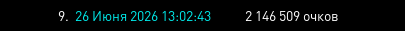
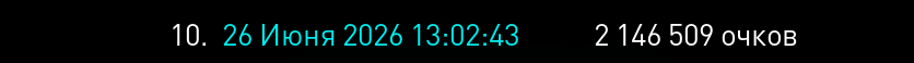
[58,6,339,24] 9. 26 Июня 2026 13:02:43 2 146 509 очков -> [169,13,799,52] 10. 26 Июня 2026 13:02:43 2 146 509 очков

